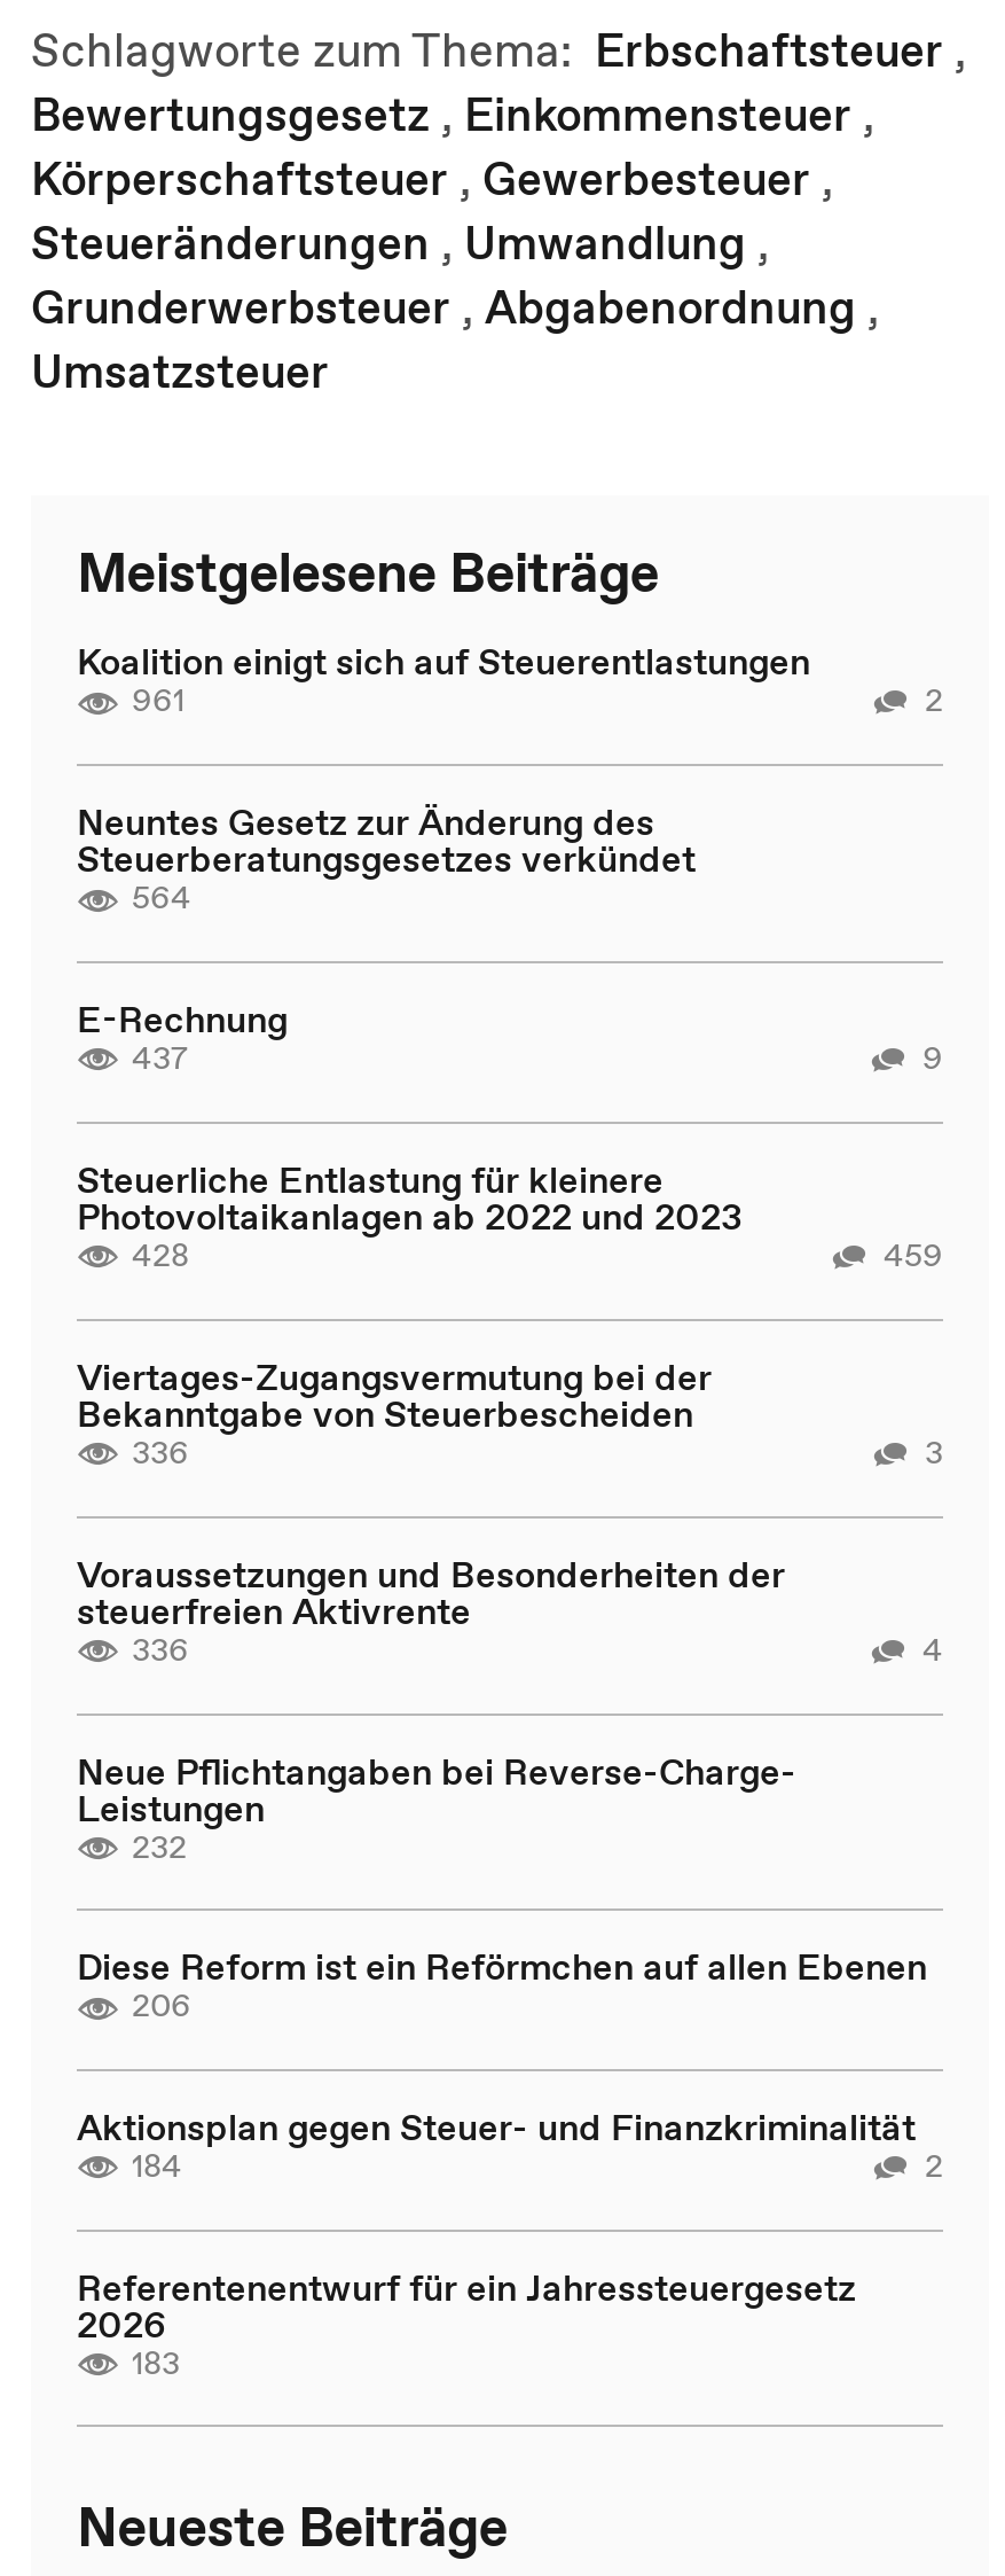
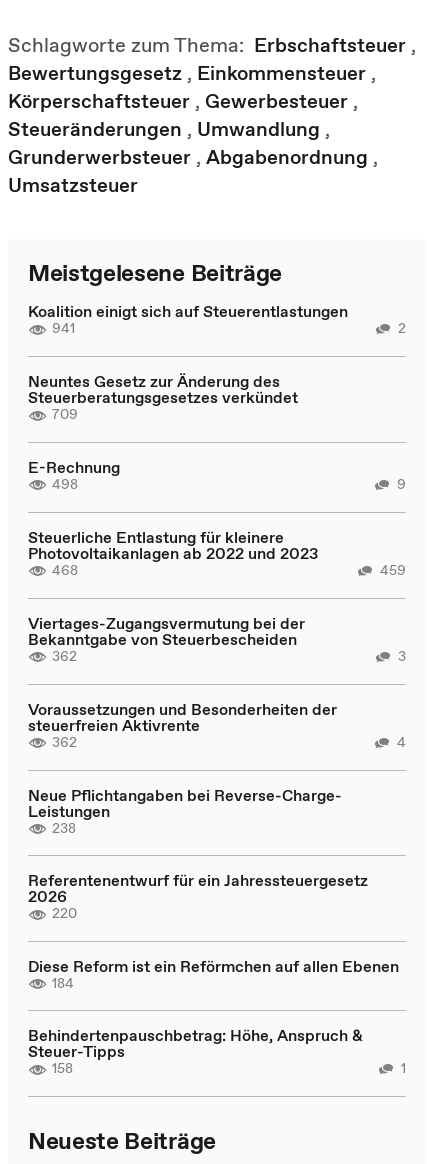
[132,677,184,723] 961 -> [52,318,75,338] 941
[132,874,191,920] 564 -> [52,404,78,424] 709
[132,1033,189,1079] 437 -> [52,473,78,493] 498
[132,1231,189,1277] 428 -> [52,559,78,579] 468
[132,1428,189,1474] 336 -> [52,645,77,665] 362
[132,1625,189,1671] 336 -> [52,731,77,751] 362
[77,1822,943,2187] 232 | 206 | Aktionsplan gegen Steuer- und Finanzkriminalität | 2 -> [52,817,76,837] 238
moved [77,1941,927,2187] -> [28,954,399,992]: Diese Reform ist ein Reförmchen auf allen Ebenen | 184
moved [77,2261,856,2348] -> [28,869,368,907]: Referentenentwurf für ein Jahressteuergesetz | 2026
[132,2339,180,2384] 183 -> [28,903,406,1078] 220 | Behindertenpauschbetrag: Höhe, Anspruch & | Steuer-Tipps | 158 | 1

